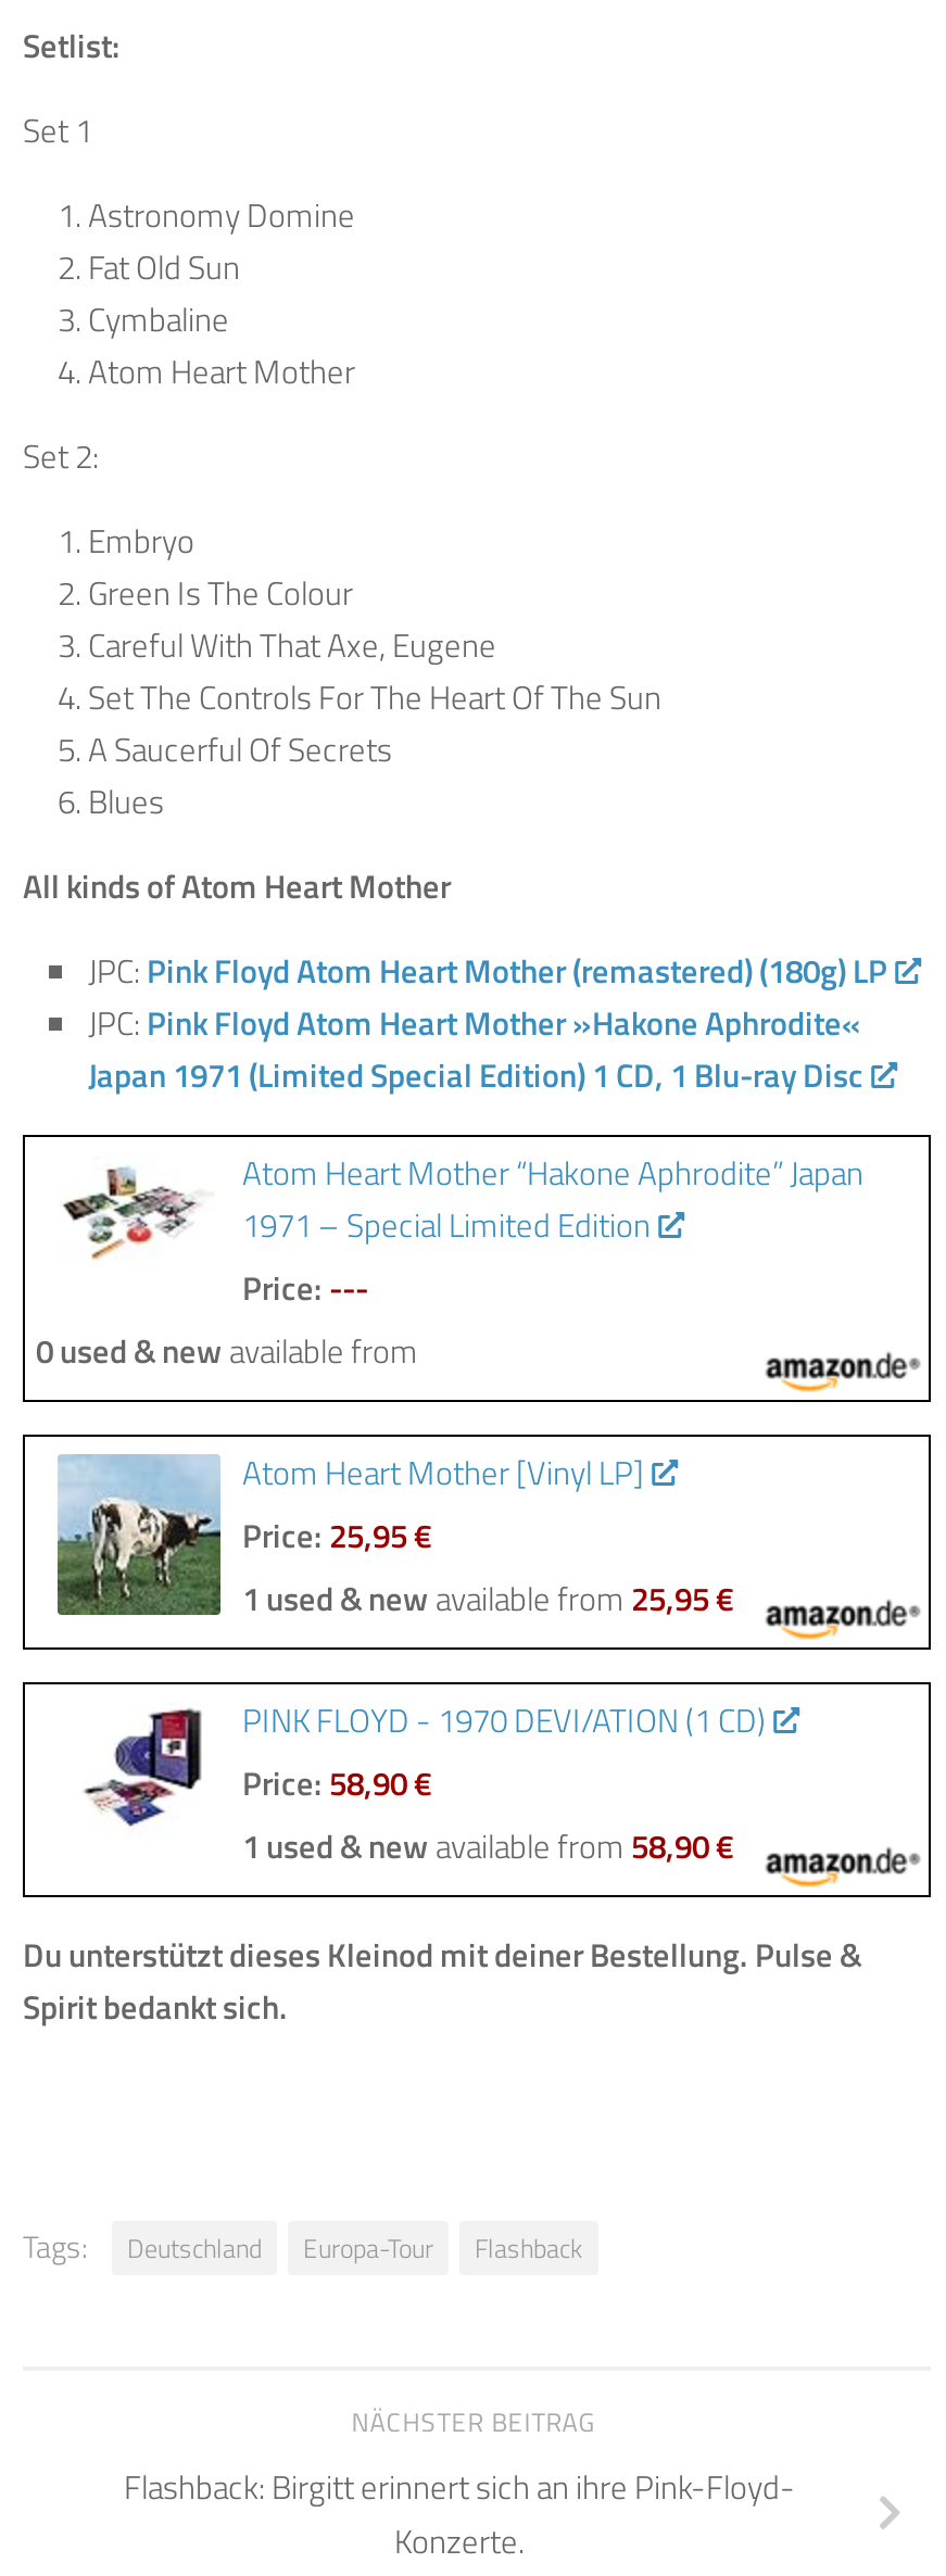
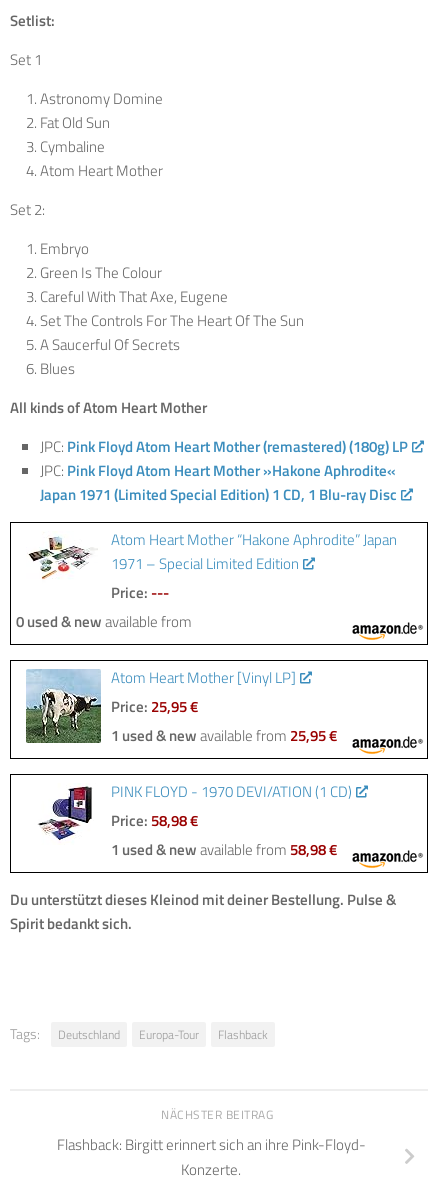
[242,1758,431,1808] Price: 58,90 € -> [111,809,198,832] Price: 58,98 €
[242,1821,733,1871] 1 used & new available from 58,90 € -> [111,838,337,861] 1 used & new available from 58,98 €

